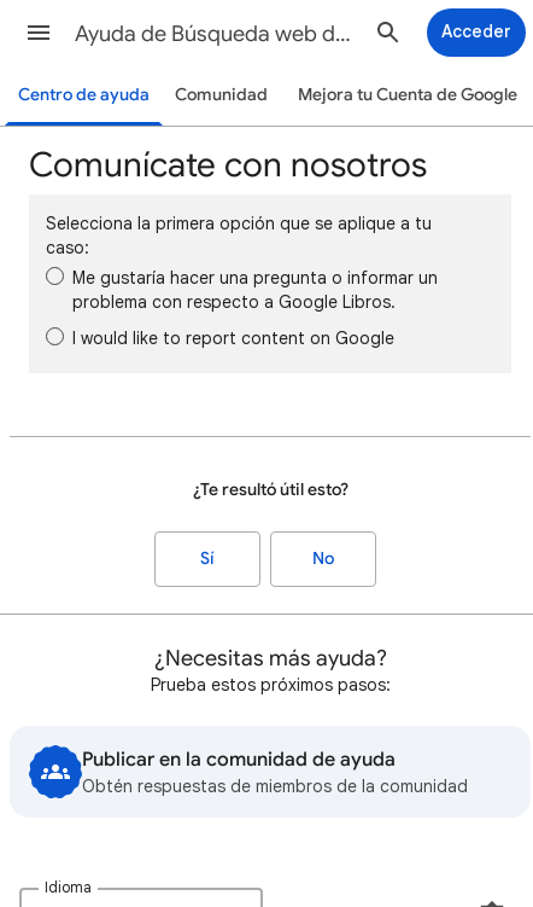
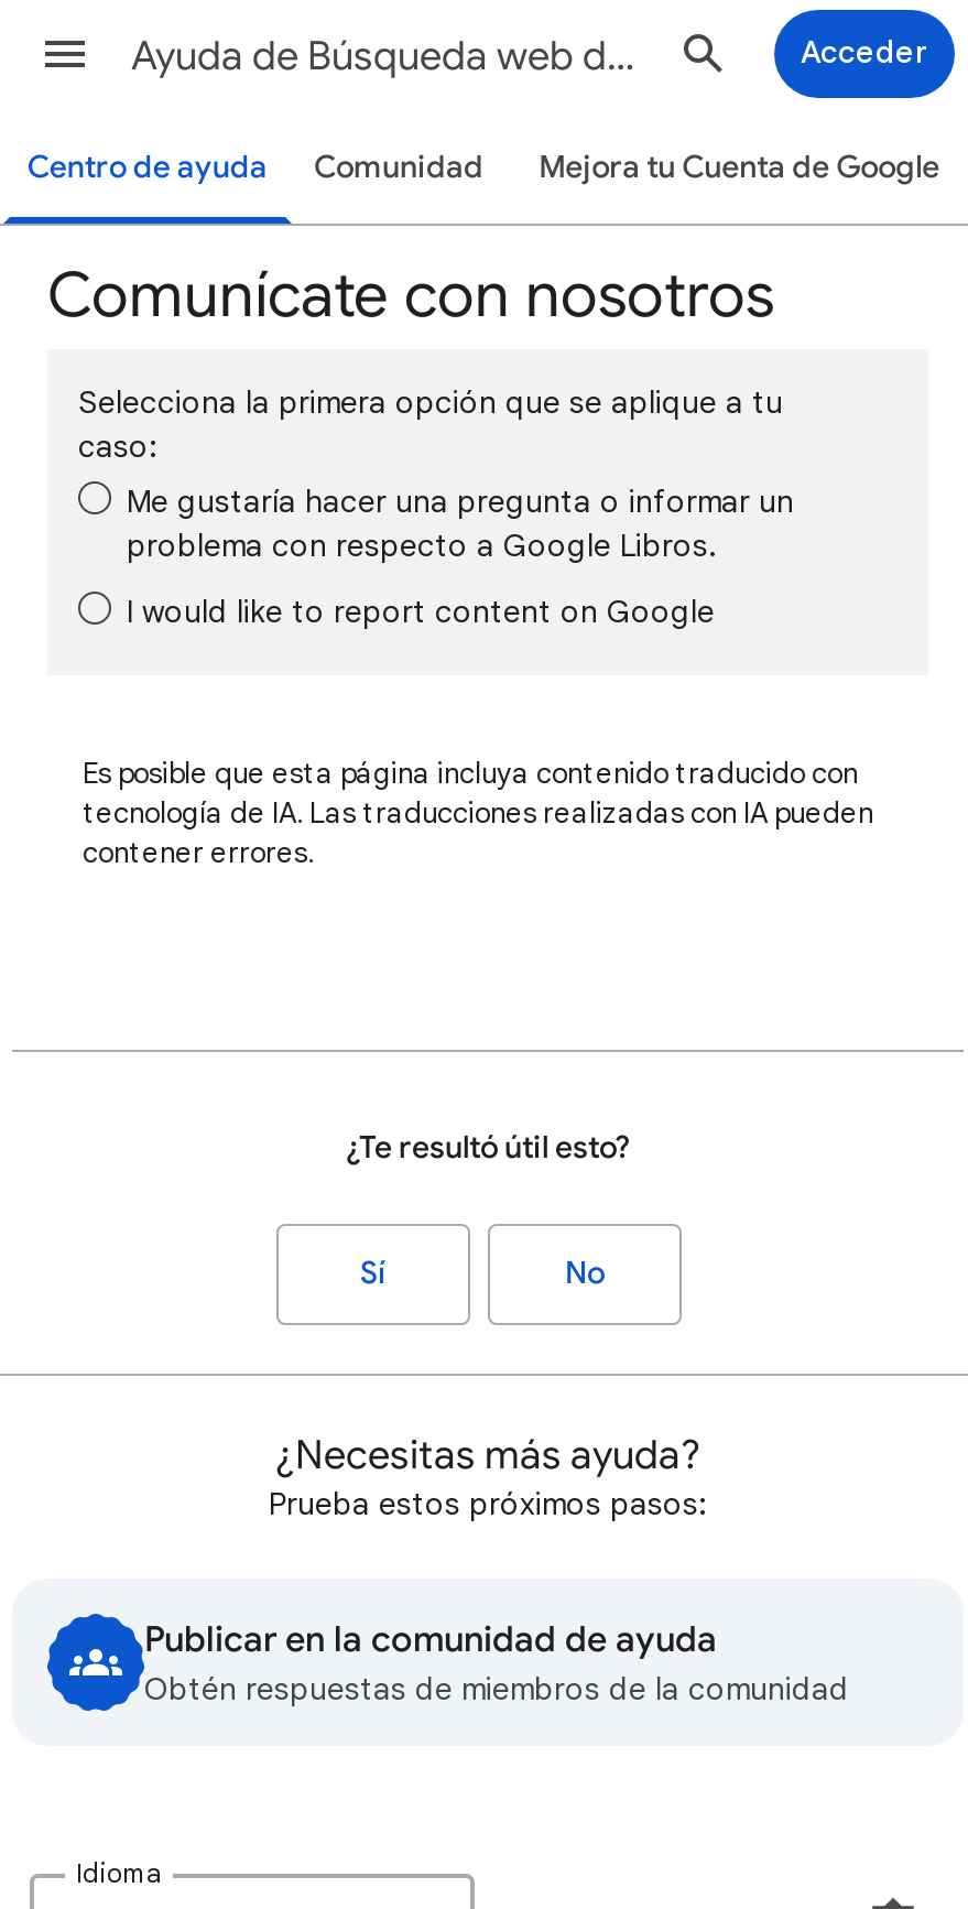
none -> [83,755,873,871] Es posible que esta página incluya contenido traducido con | tecnología de IA. Las traducciones realizadas con IA pueden | contener errores.

